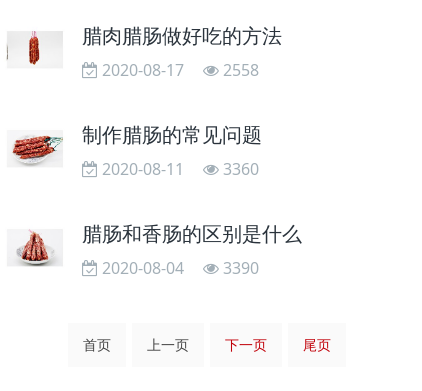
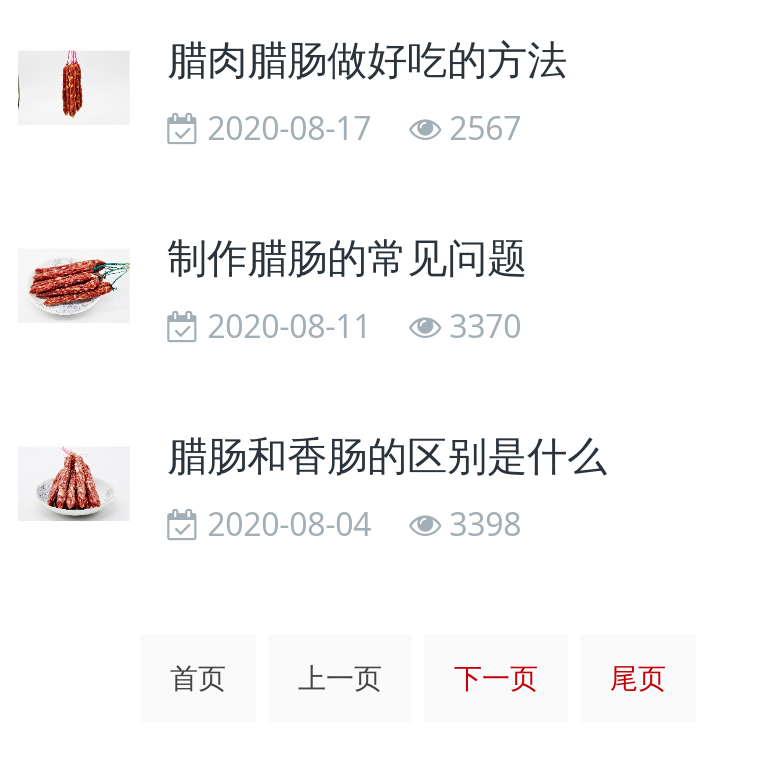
[98,59,259,81] 2020-08-17 2558 -> [199,106,521,150] 2020-08-17 2567
[98,158,259,180] 2020-08-11 3360 -> [199,304,521,348] 2020-08-11 3370
[98,257,259,279] 2020-08-04 3390 -> [199,502,521,546] 2020-08-04 3398

